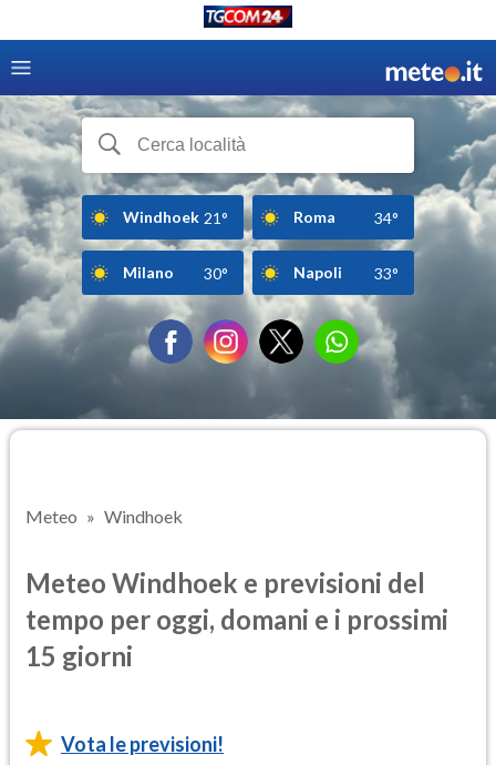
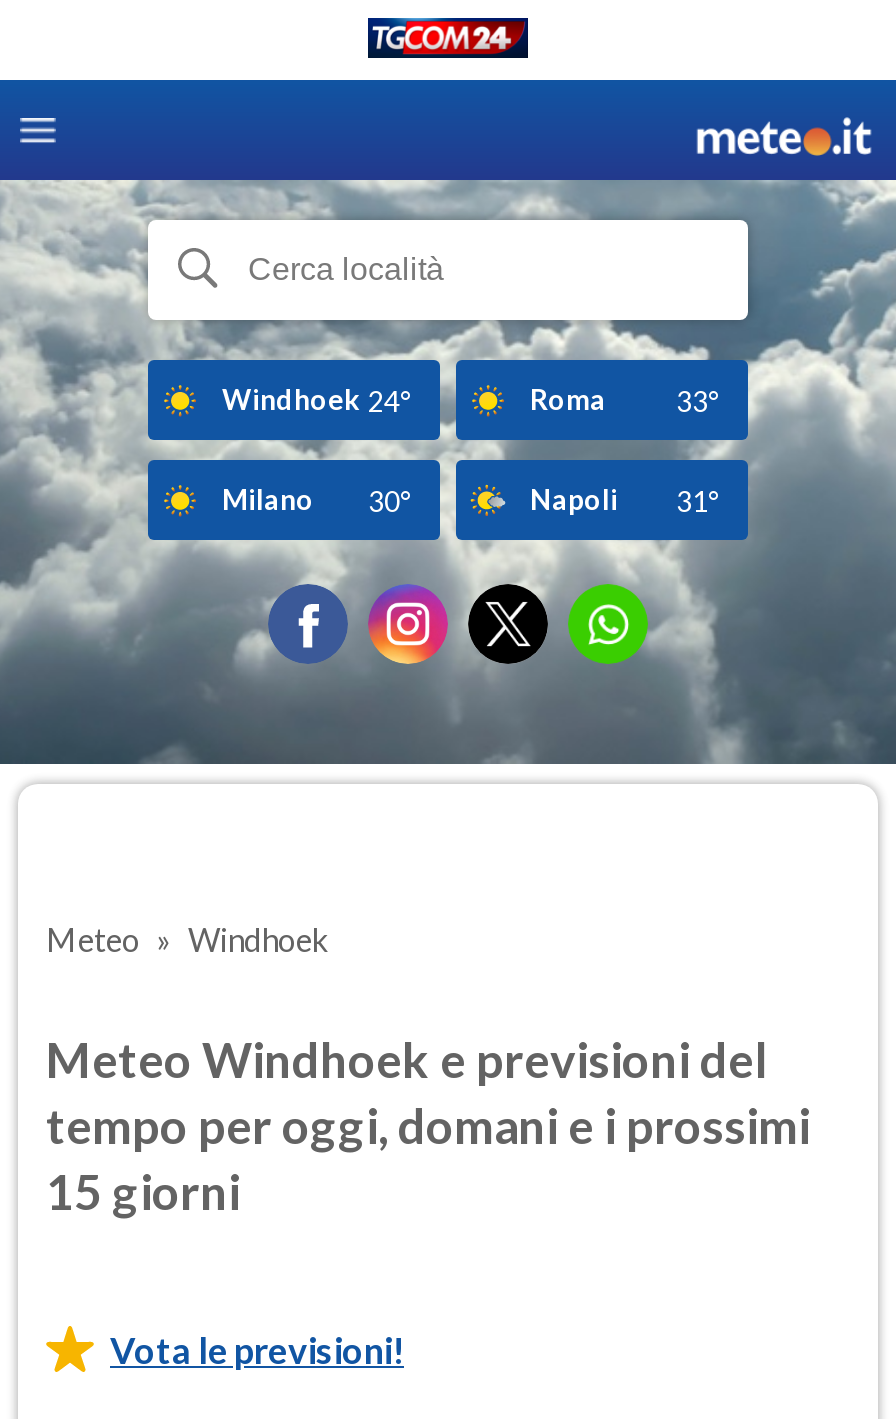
[123,207,228,227] Windhoek 21° -> [222,381,412,417] Windhoek 24°
[374,208,399,227] 34° -> [676,383,720,417] 33°
[293,262,399,282] Napoli 33° -> [530,481,720,517] Napoli 31°

